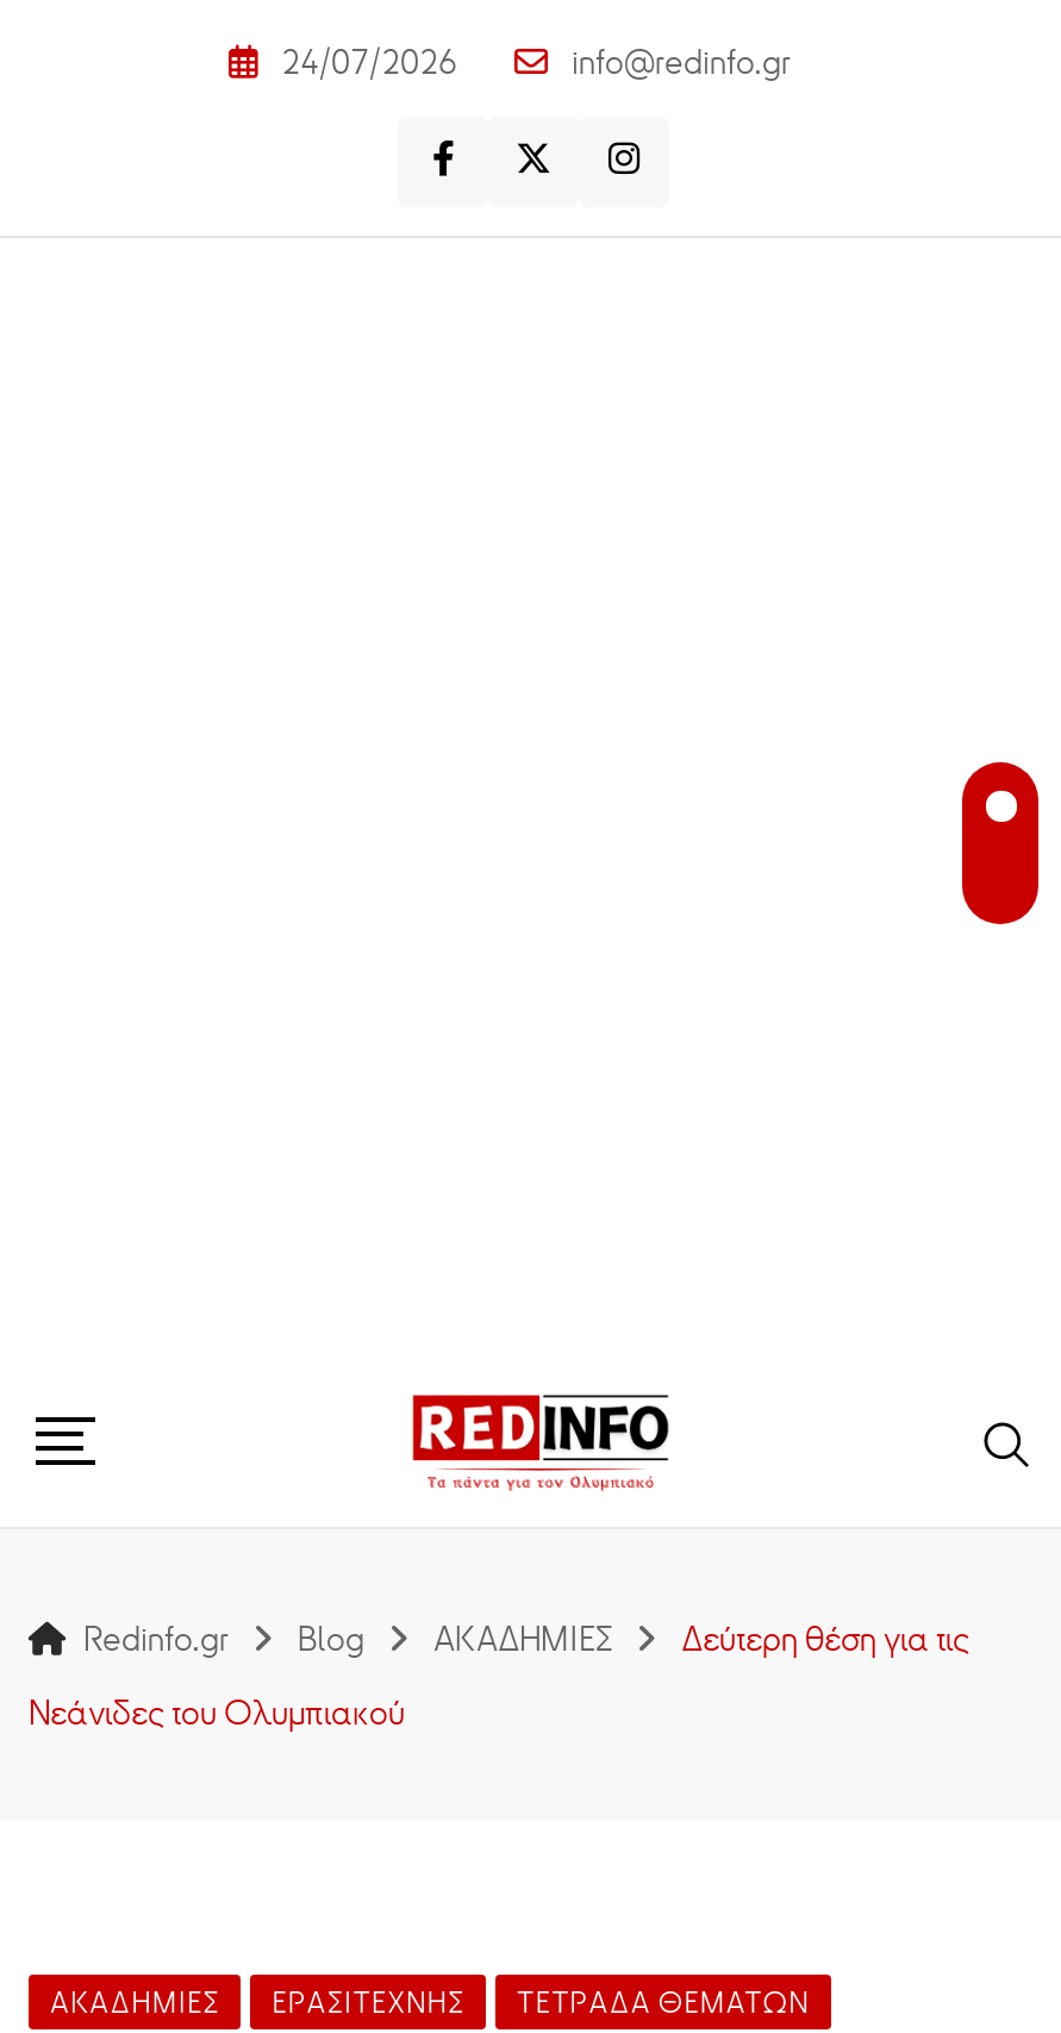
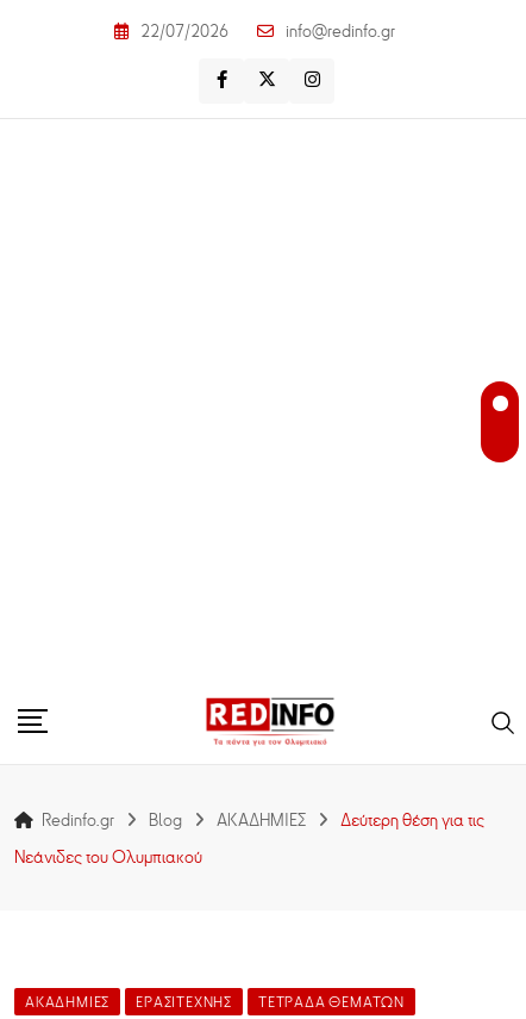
[281,45,457,81] 24/07/2026 -> [140,23,228,41] 22/07/2026

